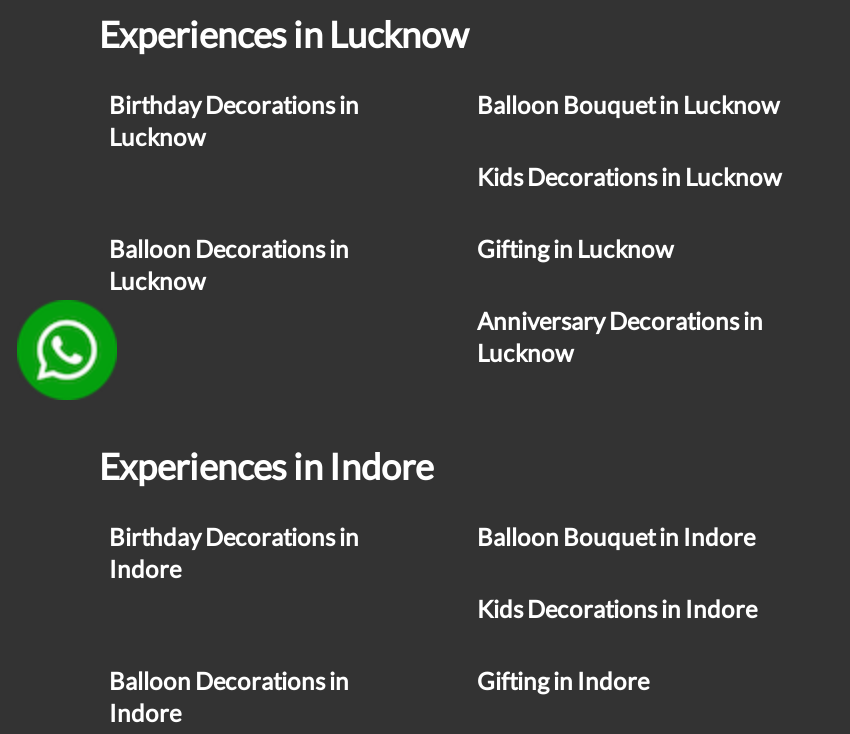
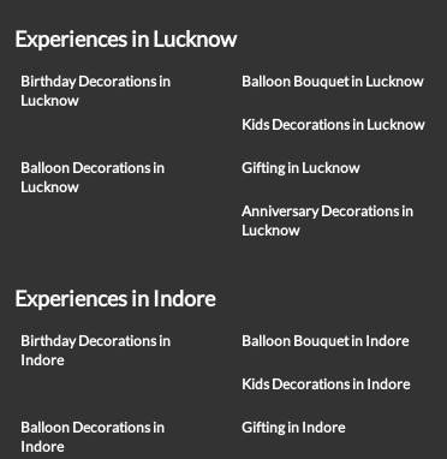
[15,298,119,402] [image] -> none

